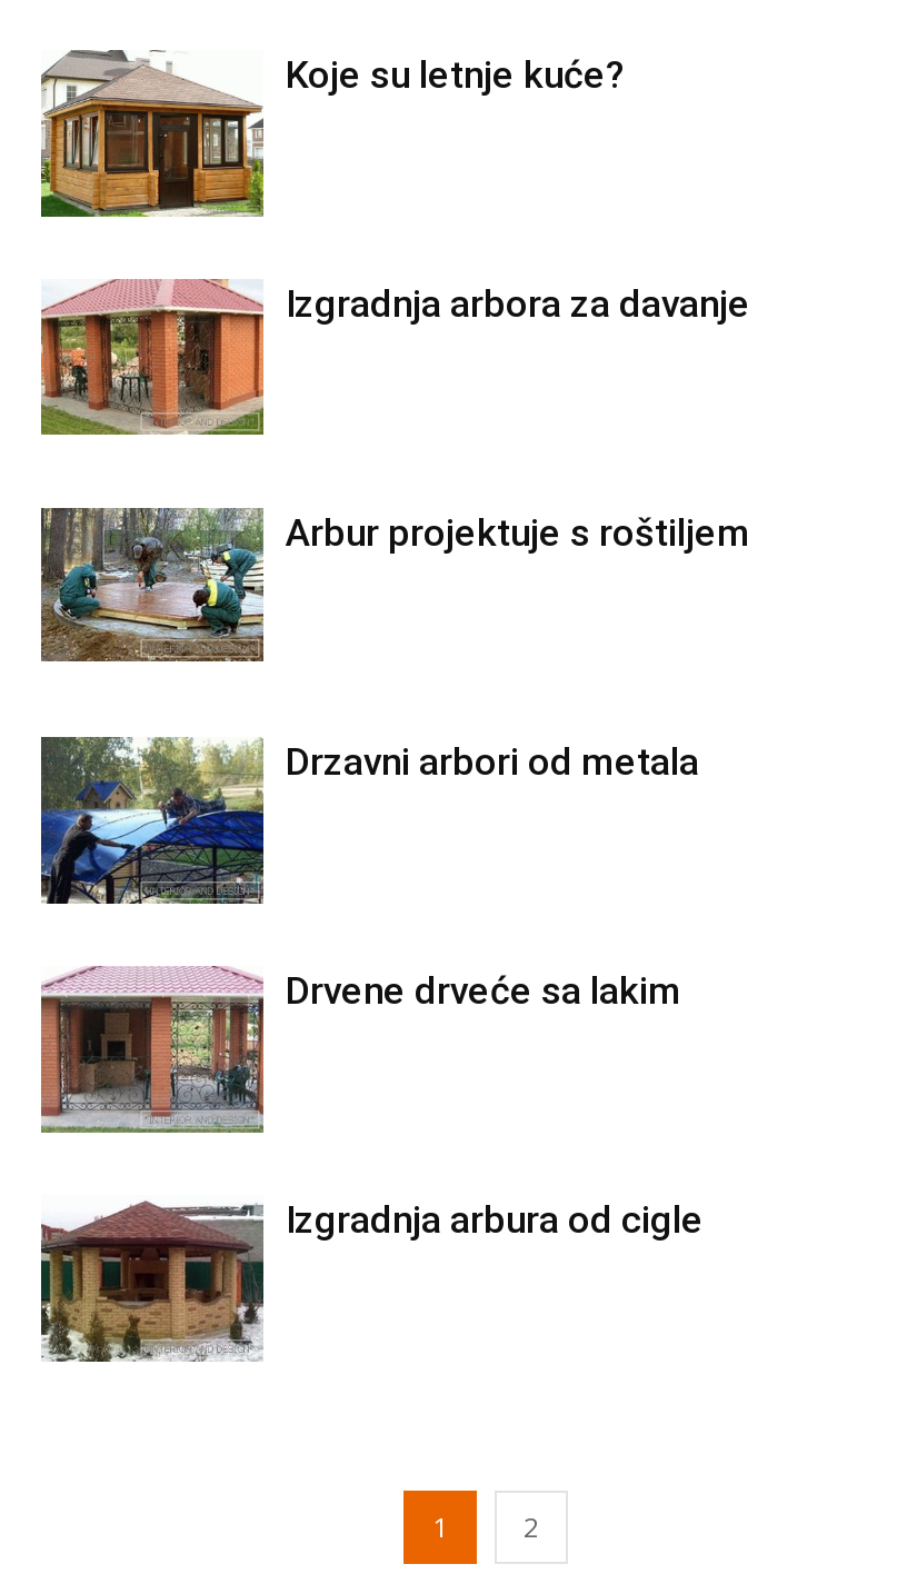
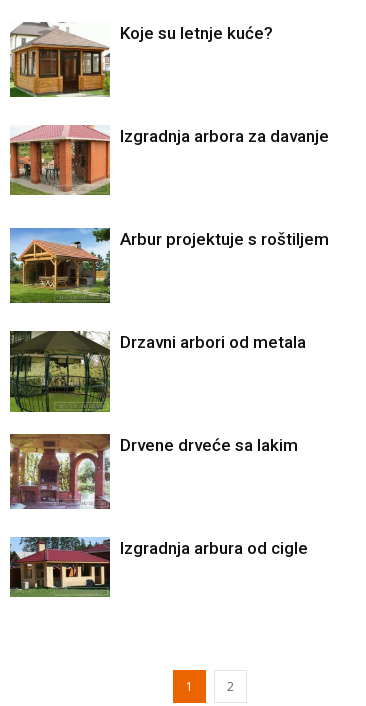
[39,506,266,675] [image] -> [9,227,111,304] [image]
[39,735,266,917] [image] -> [9,330,111,413] [image]
[39,966,266,1135] [image] -> [9,433,111,509] [image]
[39,1195,266,1364] [image] -> [9,536,111,612] [image]

